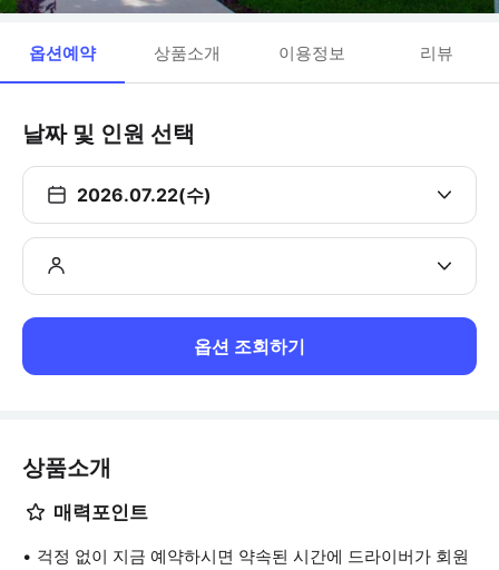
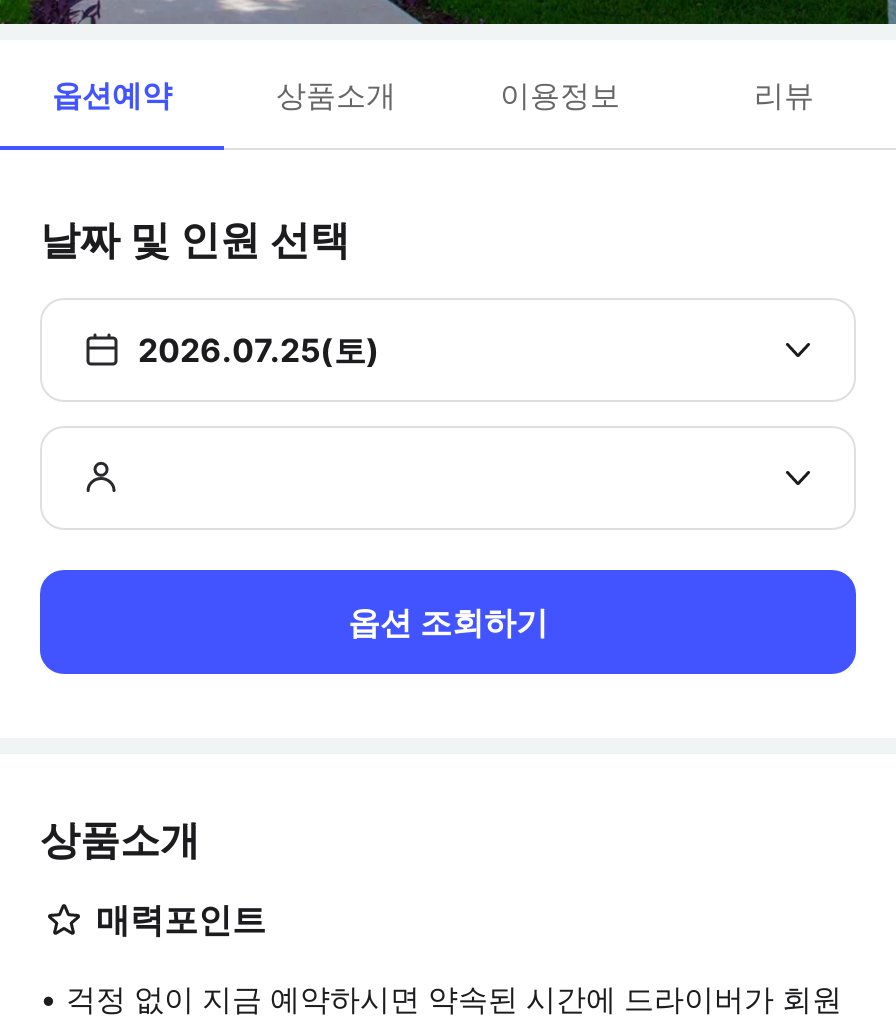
[77,184,212,206] 2026.07.22(수) -> [138,330,380,370] 2026.07.25(토)

